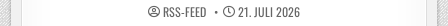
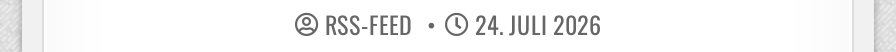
[163,3,300,20] RSS-FEED 21. JULI 2026 -> [325,7,601,41] RSS-FEED 24. JULI 2026

